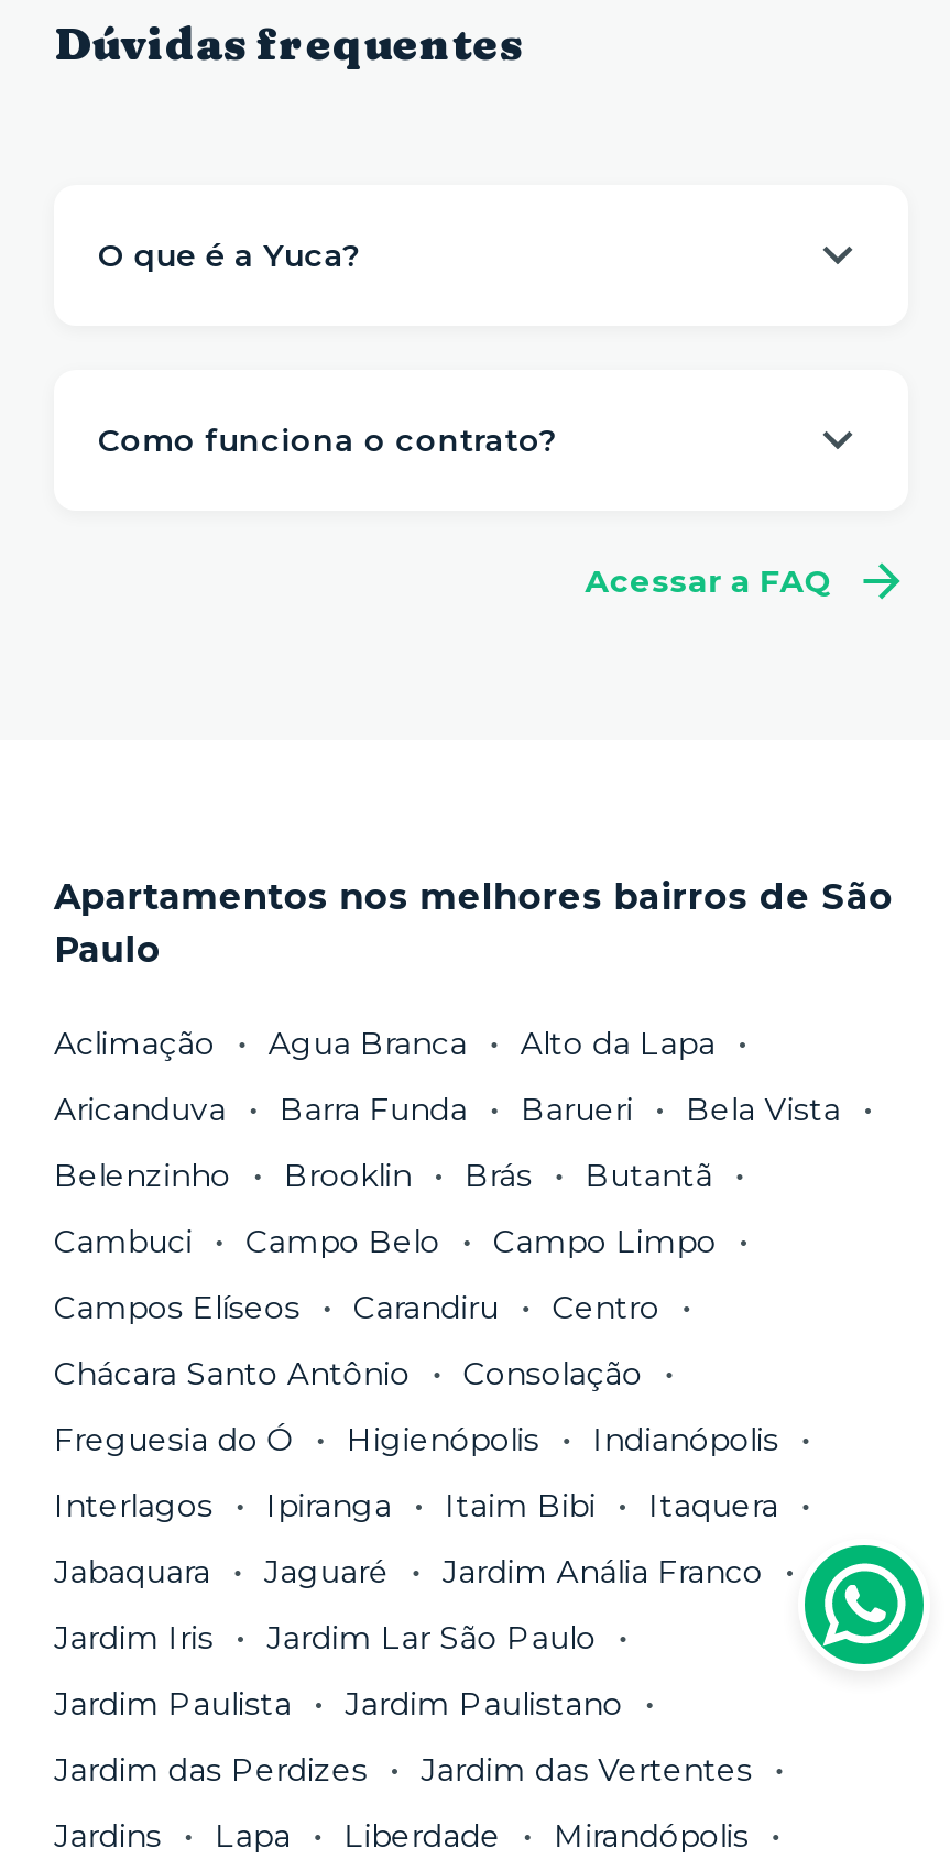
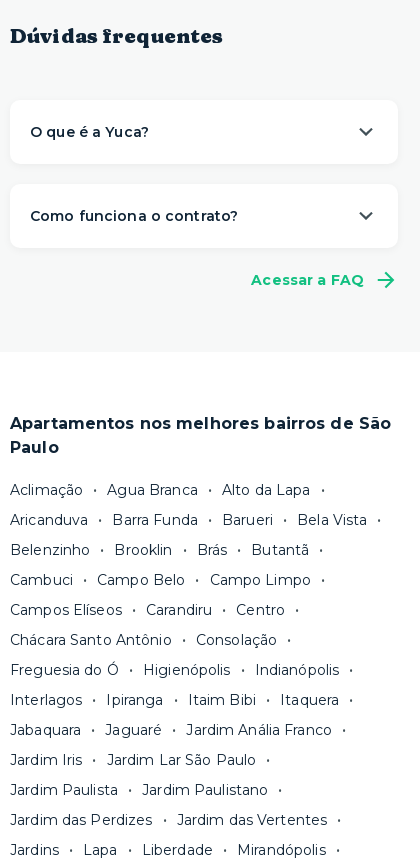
[802,1543,926,1666] [image] -> none

